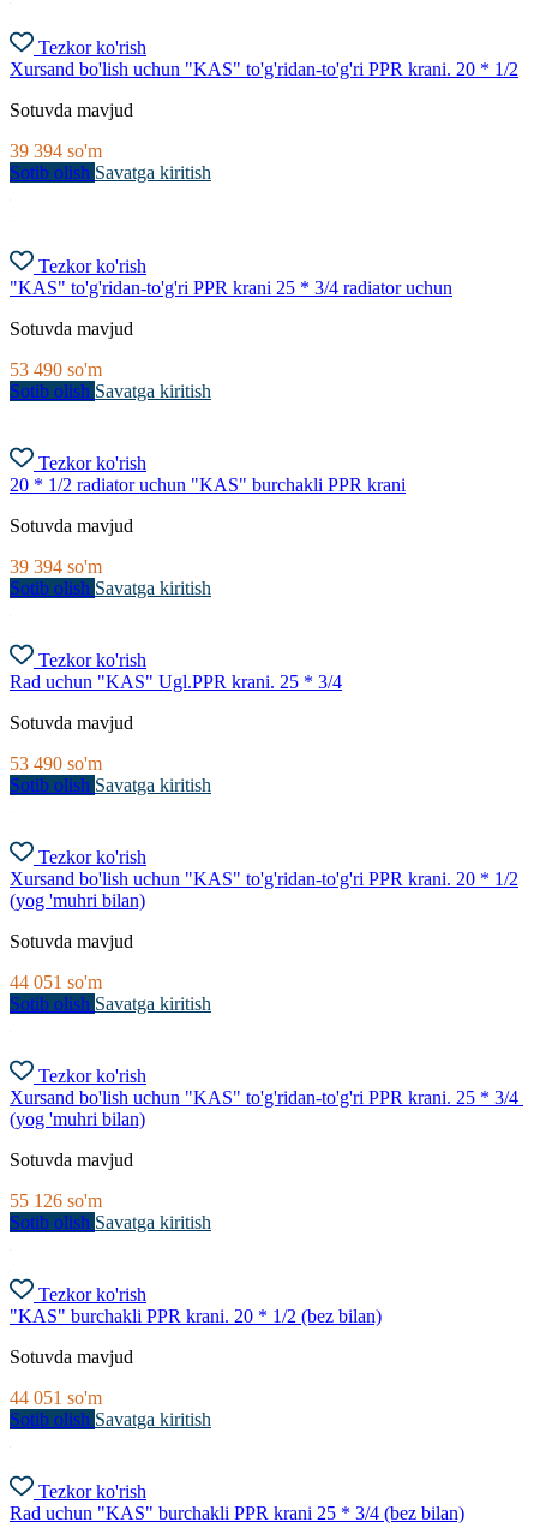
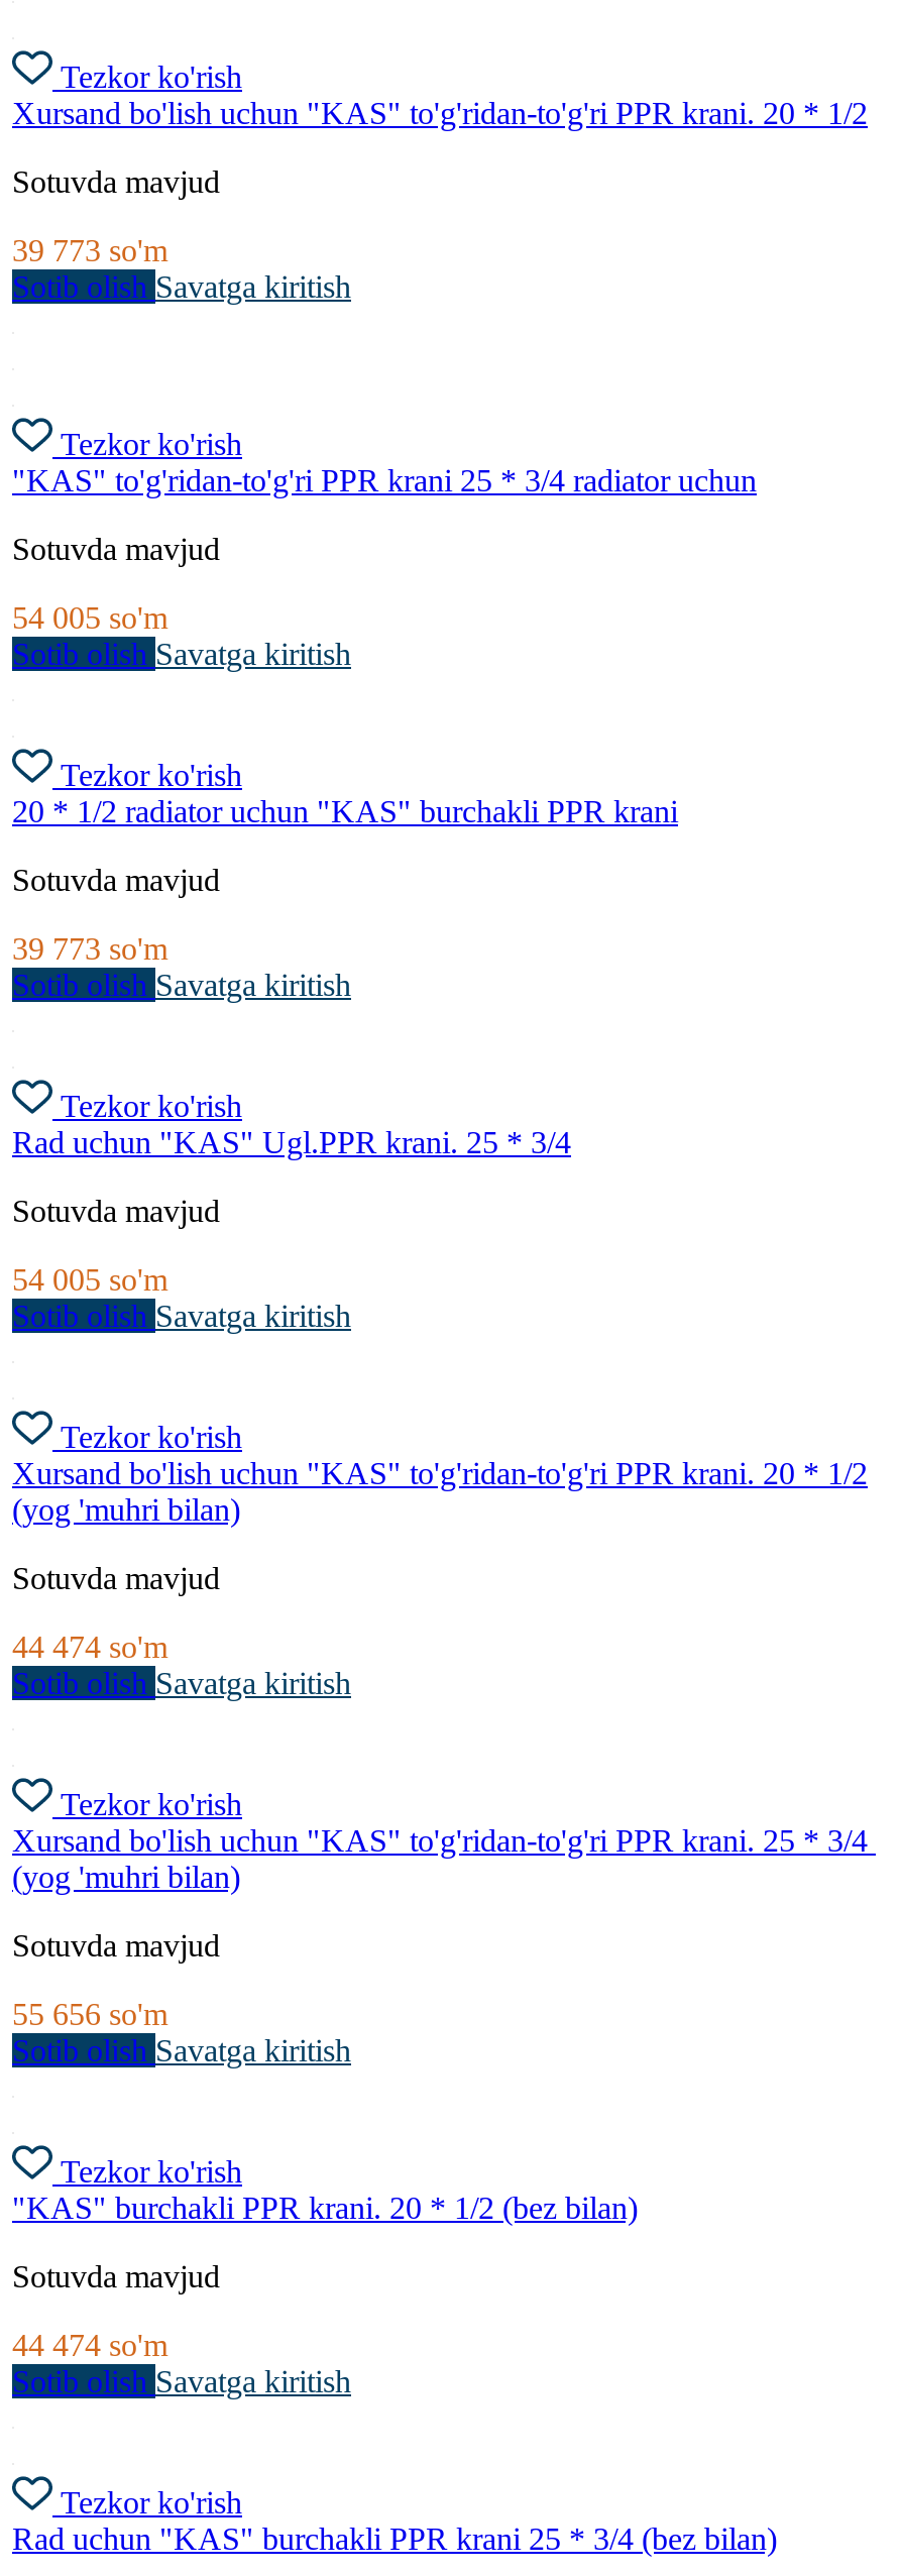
[10,140,102,161] 39 394 so'm -> [12,233,167,267] 39 773 so'm
[10,359,102,379] 53 490 so'm -> [12,600,167,634] 54 005 so'm
[10,556,102,576] 39 394 so'm -> [12,931,167,965] 39 773 so'm
[10,753,102,773] 53 490 so'm -> [12,1262,167,1296] 54 005 so'm
[10,972,102,992] 44 051 so'm -> [12,1629,167,1663] 44 474 so'm
[10,1190,102,1211] 55 126 so'm -> [12,1996,167,2031] 55 656 so'm
[10,1387,102,1408] 44 051 so'm -> [12,2327,167,2362] 44 474 so'm

